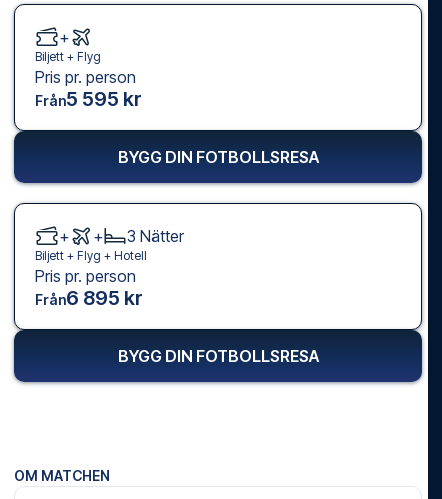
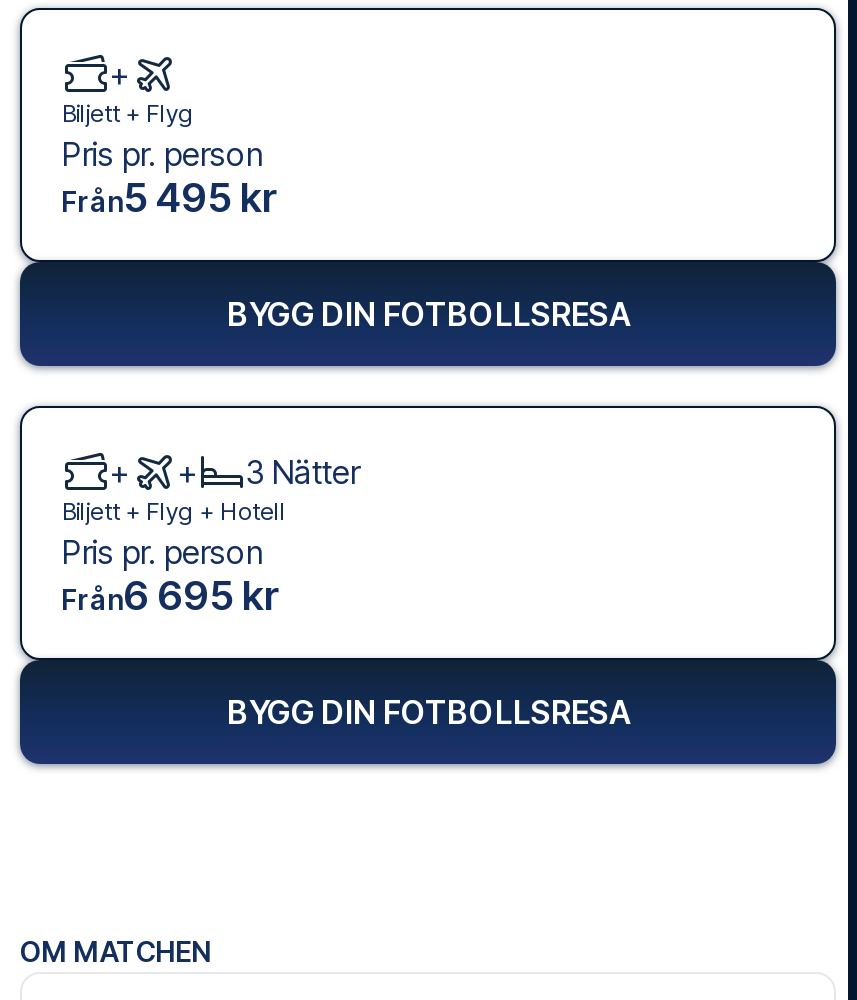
[35,87,142,111] Från5 595 kr -> [62,174,278,222] Från5 495 kr
[35,286,143,310] Från6 895 kr -> [62,572,280,620] Från6 695 kr

